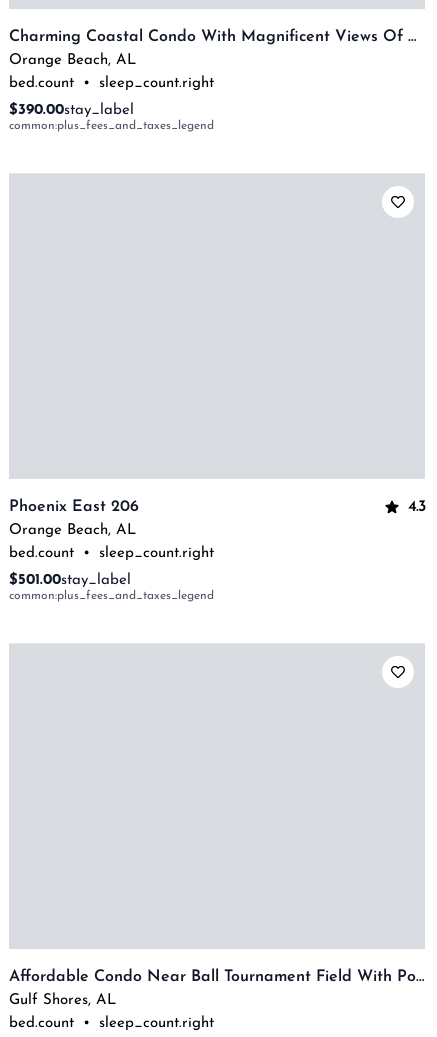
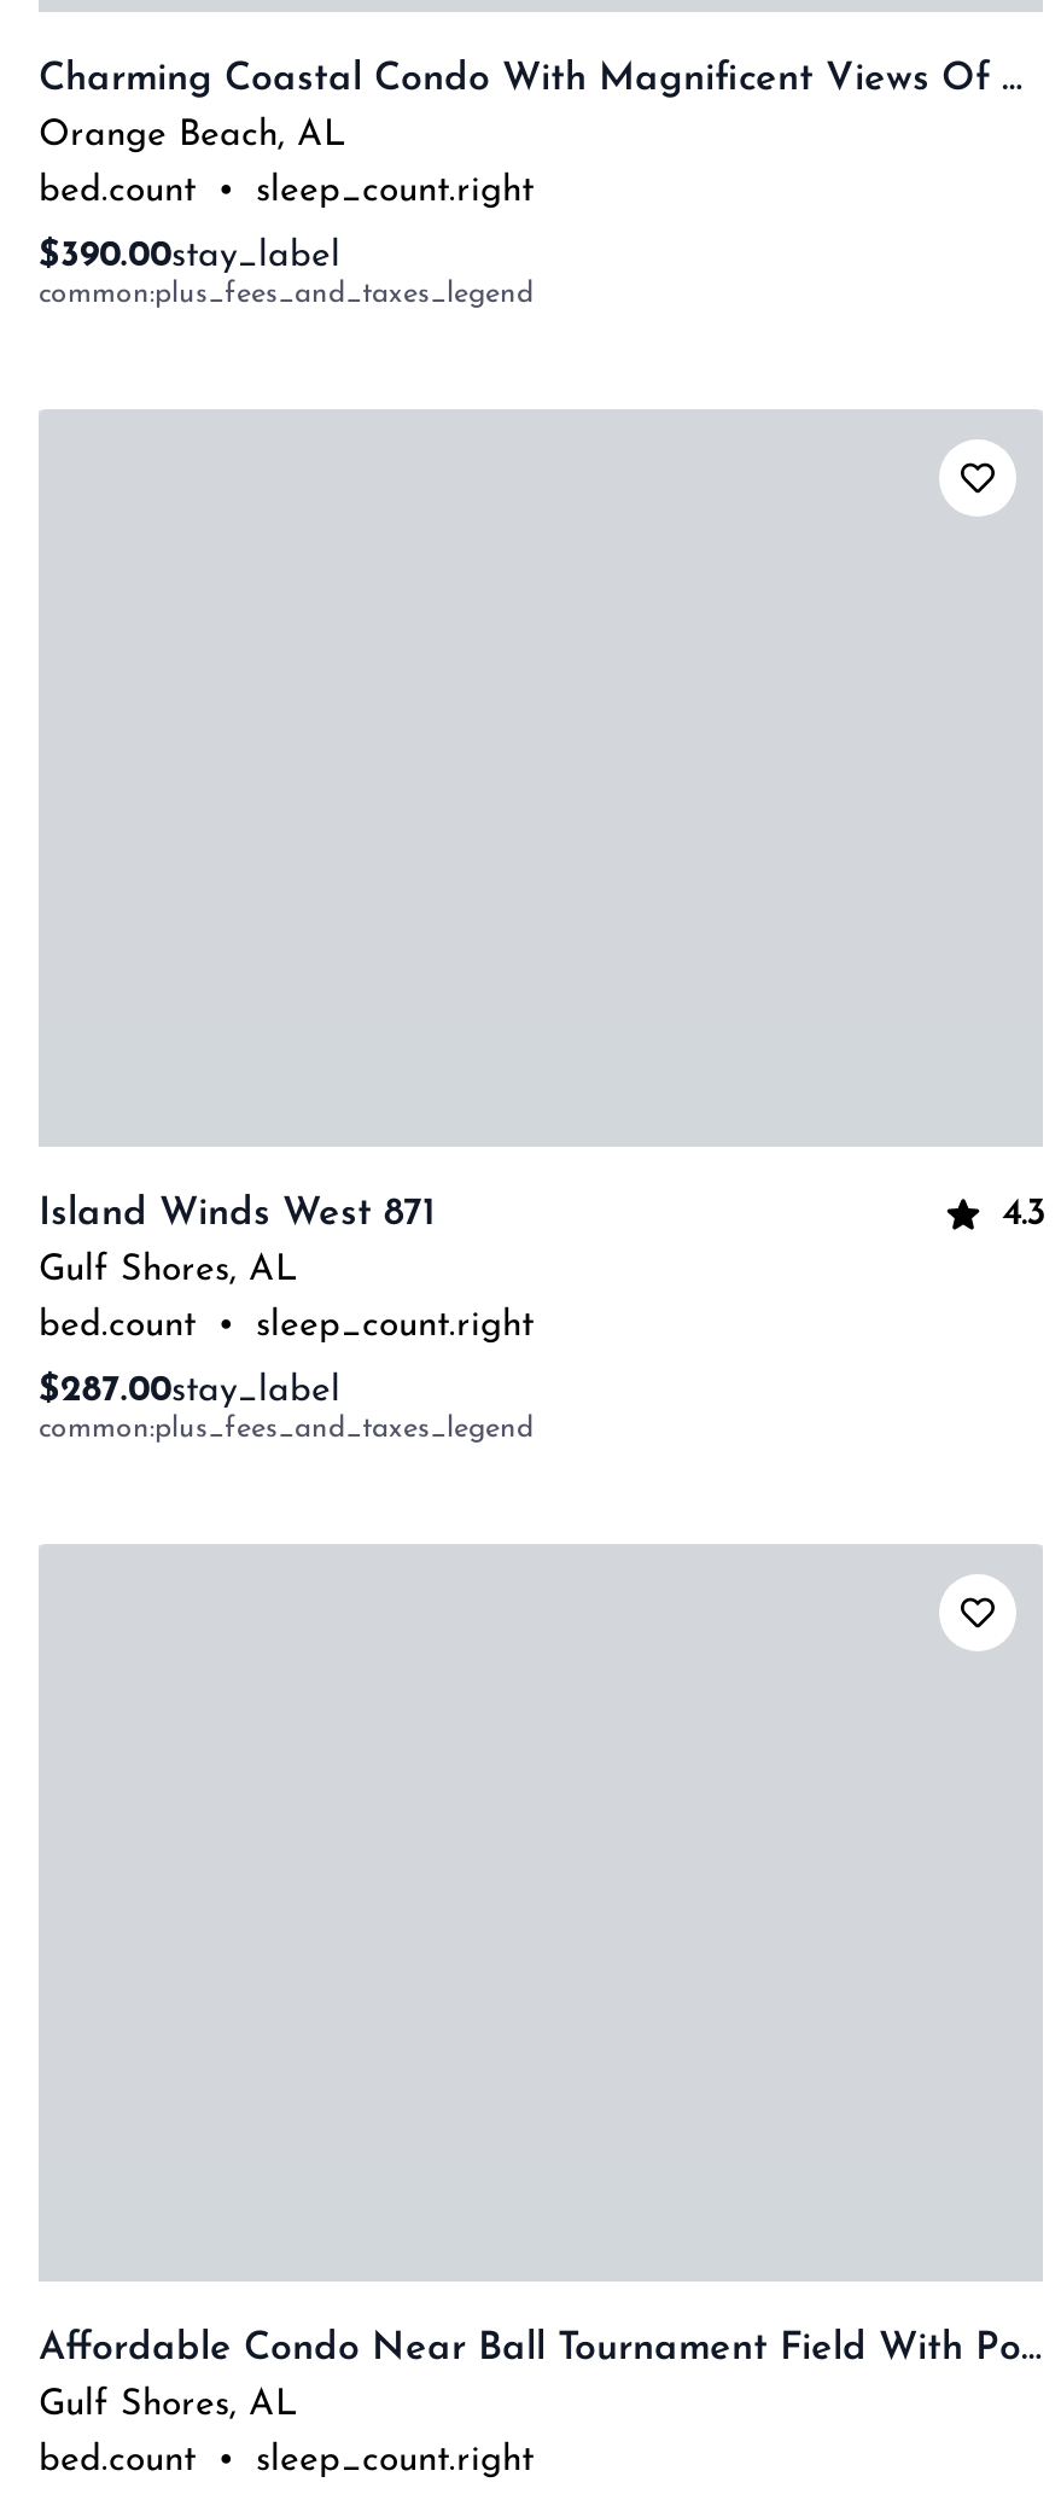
[9,499,139,515] Phoenix East 206 -> [39,1195,435,1234] Island Winds West 871
[9,523,136,538] Orange Beach, AL -> [39,1253,297,1289] Gulf Shores, AL
[9,573,131,588] $501.00stay_label -> [39,1374,340,1410] $287.00stay_label

